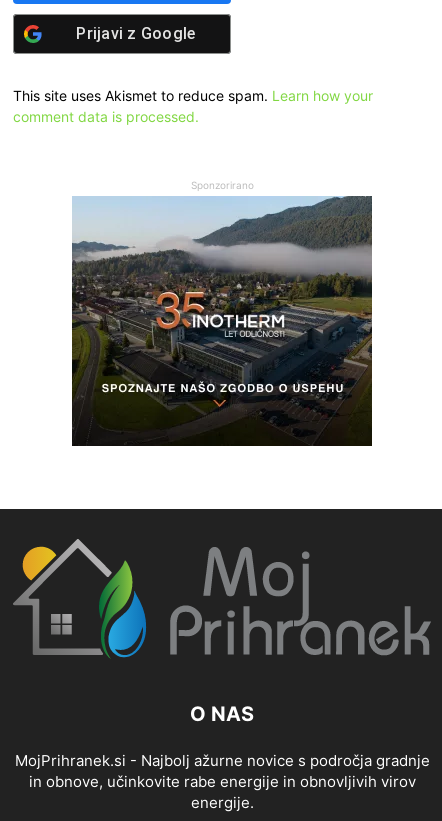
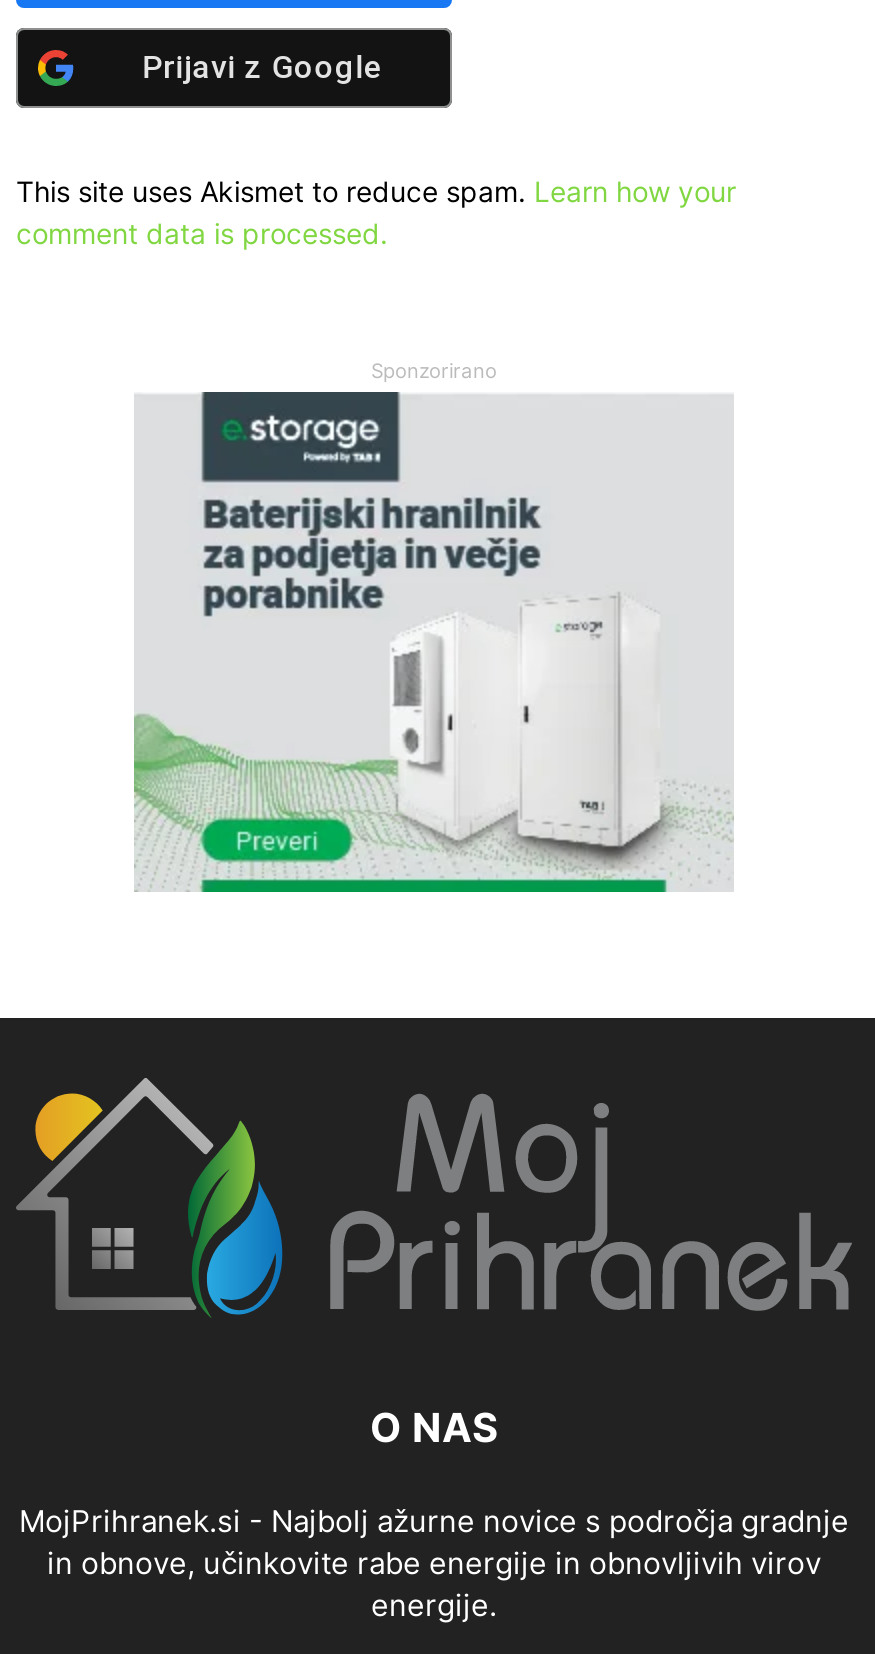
[71,195,373,447] [image] -> [132,390,734,894] [image]

